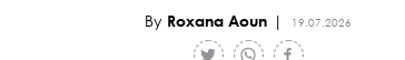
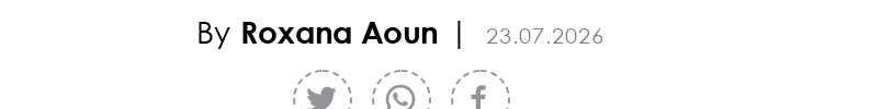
[145,11,352,30] By Roxana Aoun 19.07.2026 -> [196,12,605,49] By Roxana Aoun 23.07.2026

